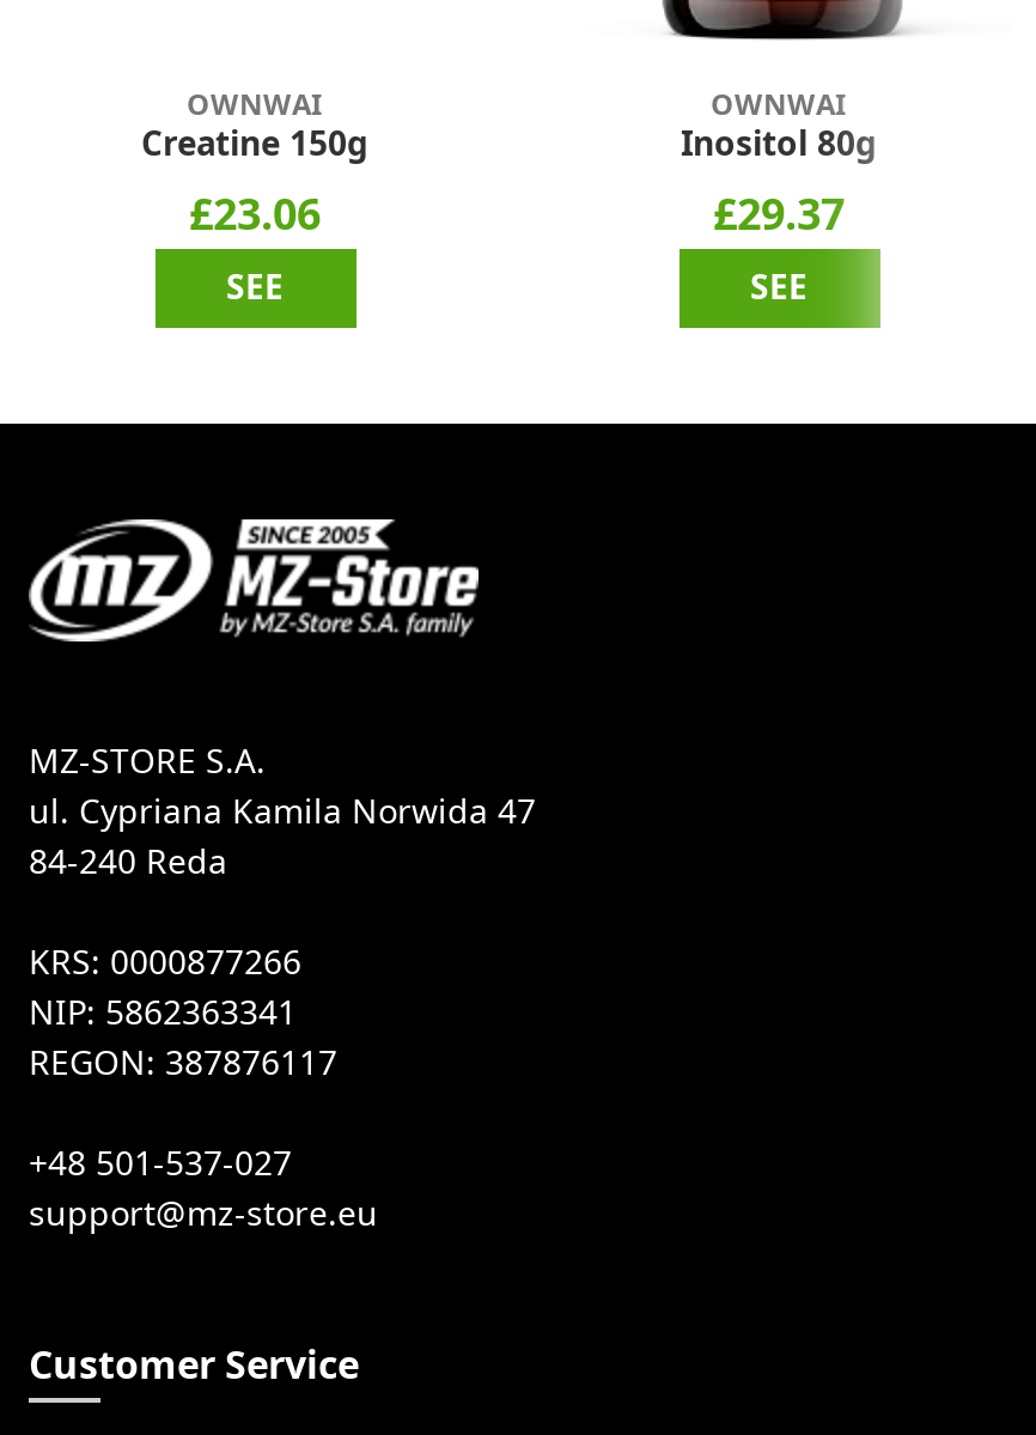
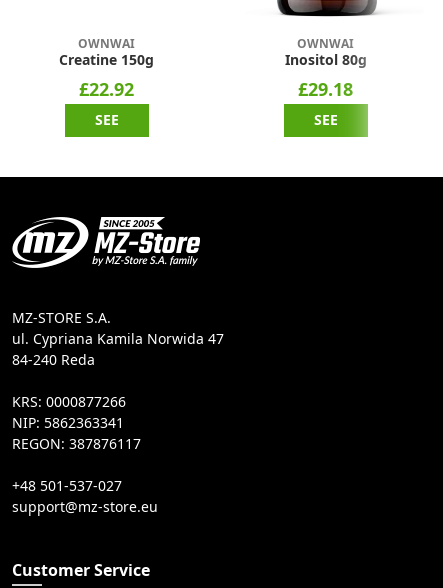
[189,191,321,234] £23.06 -> [79,80,134,98] £22.92
[713,191,845,234] £29.37 -> [298,80,353,98] £29.18

